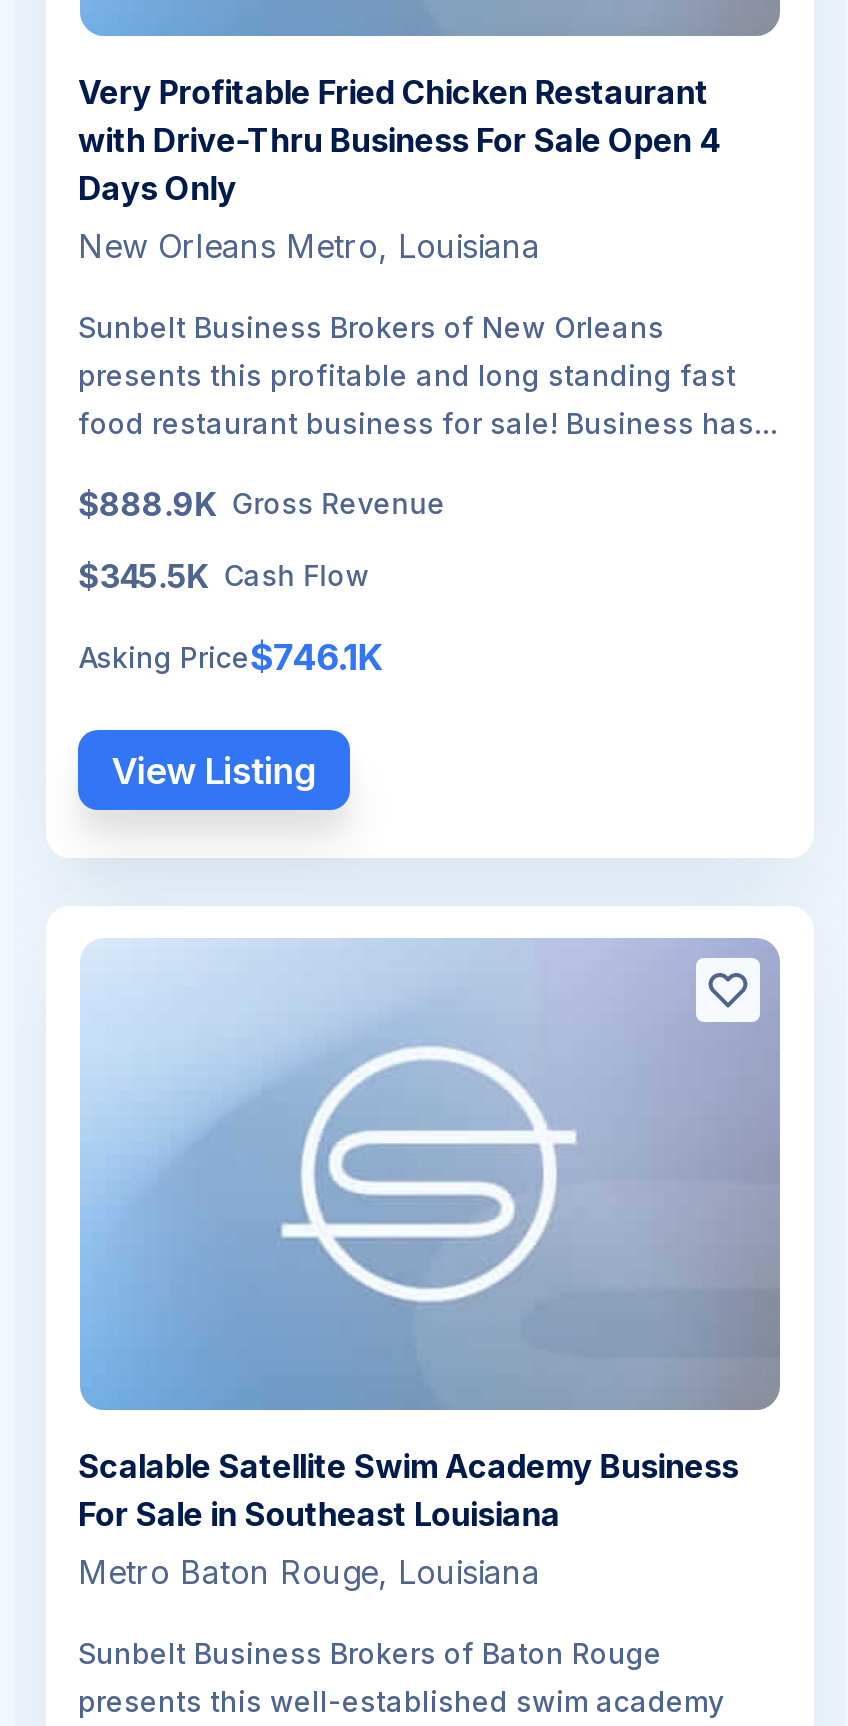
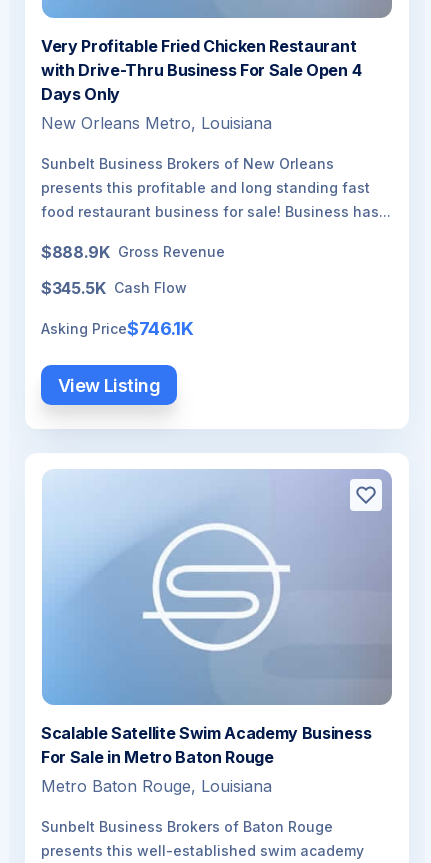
[78,1494,560,1534] For Sale in Southeast Louisiana -> [41,747,274,767] For Sale in Metro Baton Rouge

